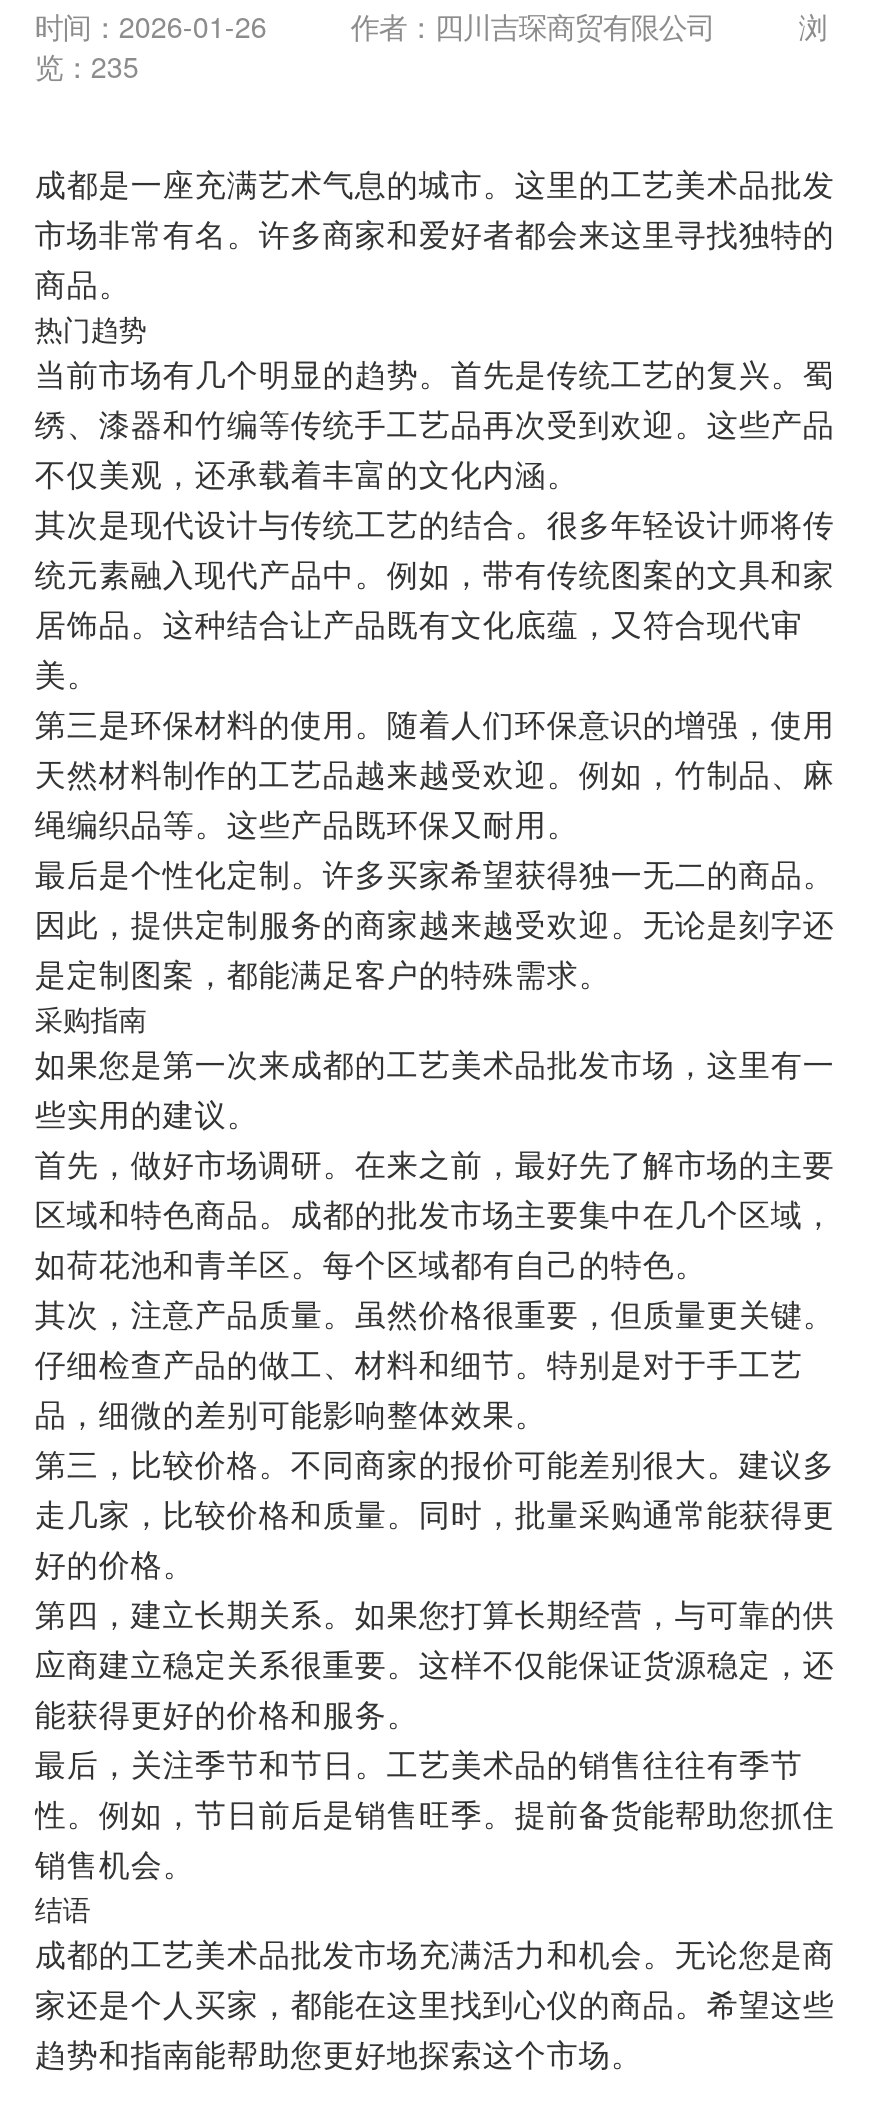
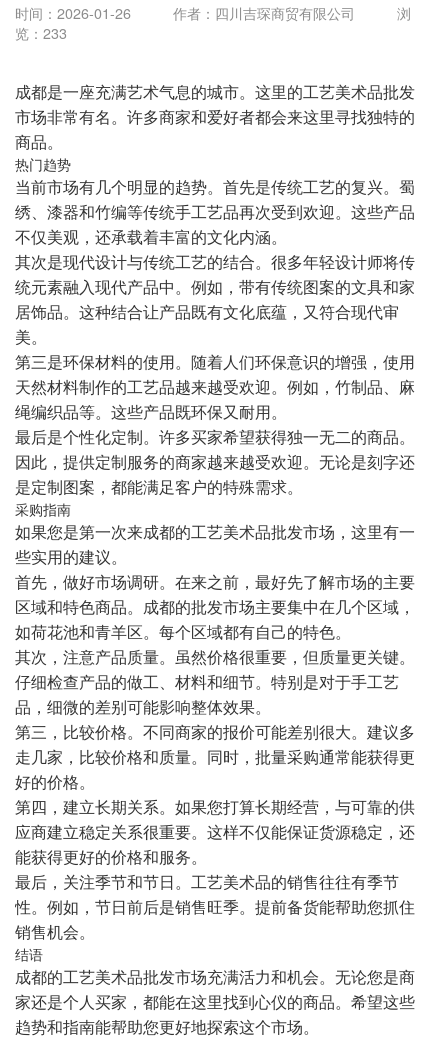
[35,47,139,87] 览：235 -> [15,23,67,43] 览：233

